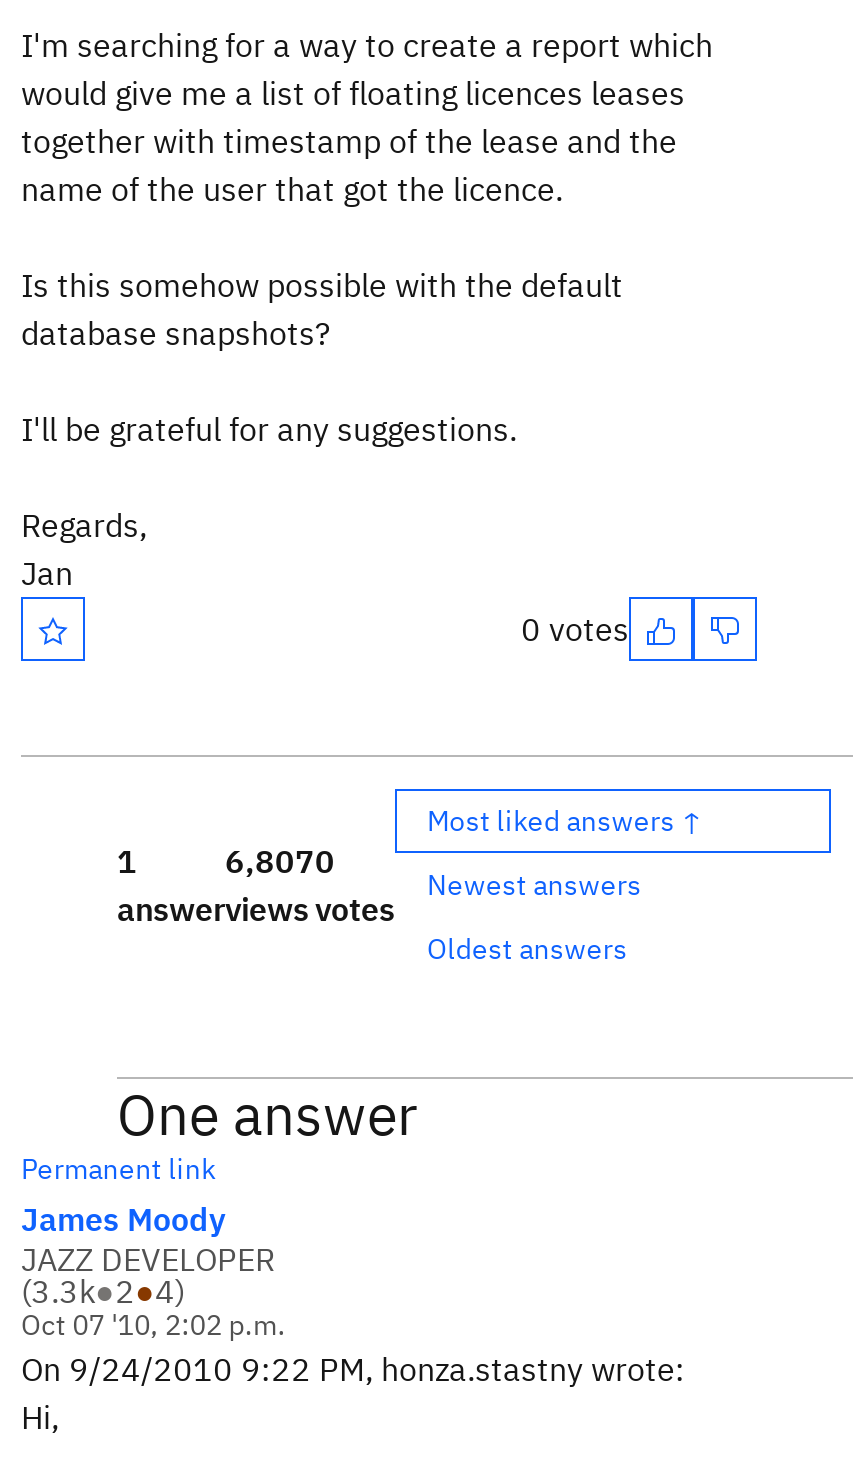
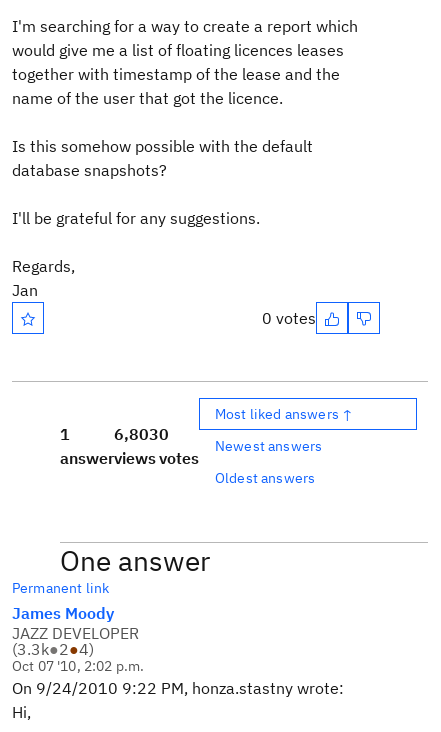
[225,841,335,881] 6,807 0 -> [114,424,169,444] 6,803 0

